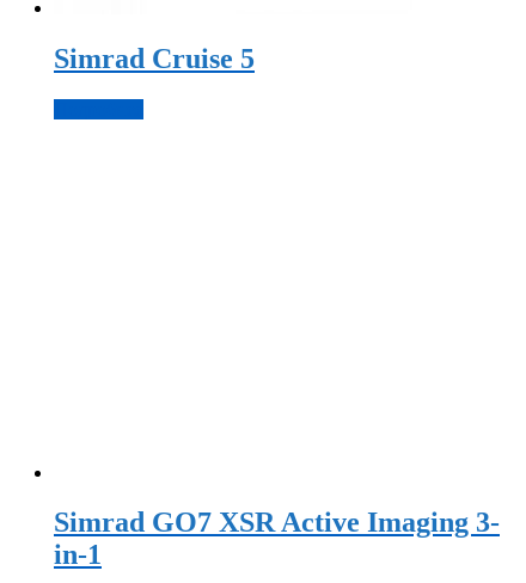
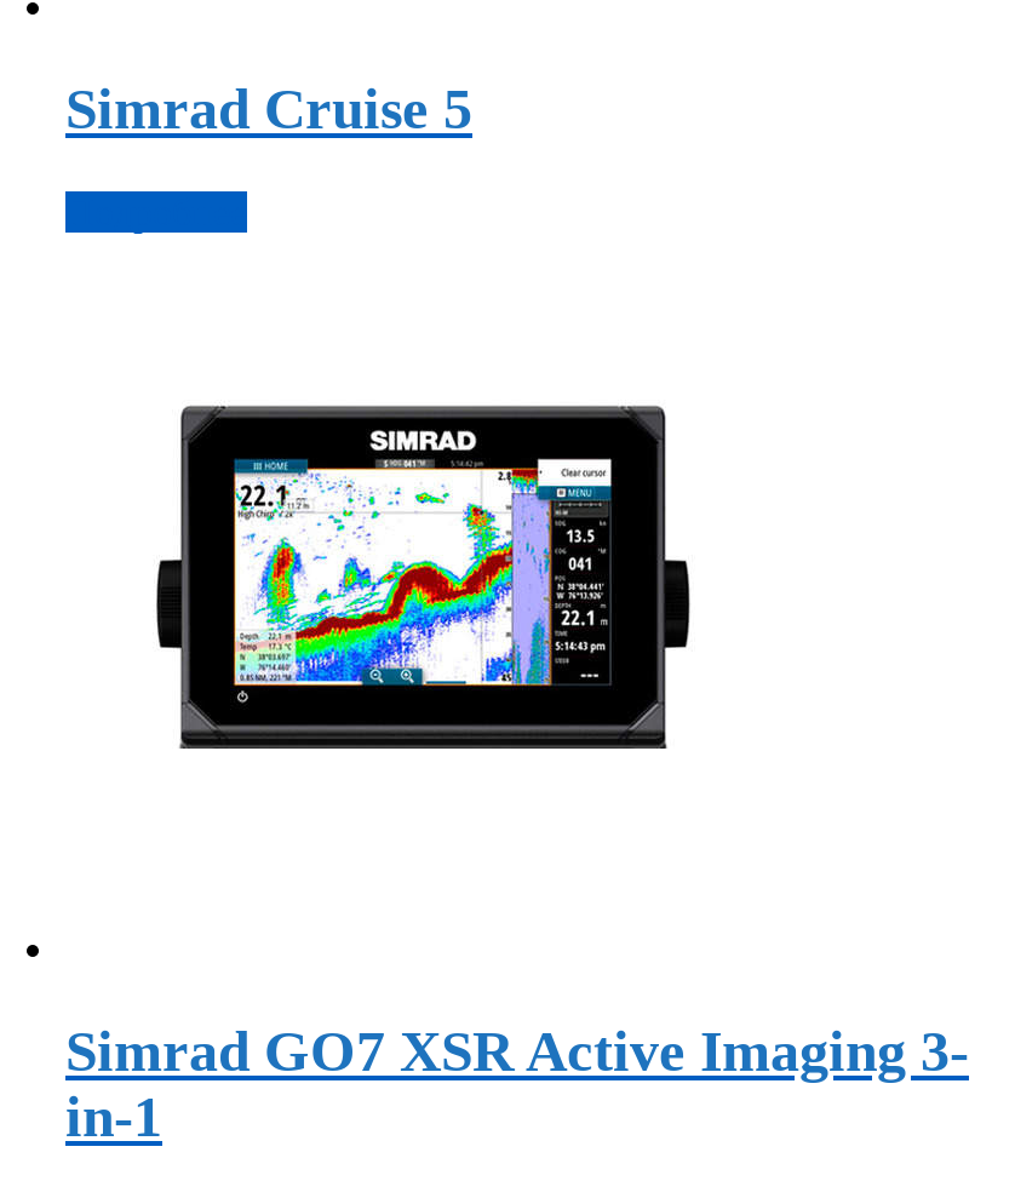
none -> [155,403,693,752] [image]

